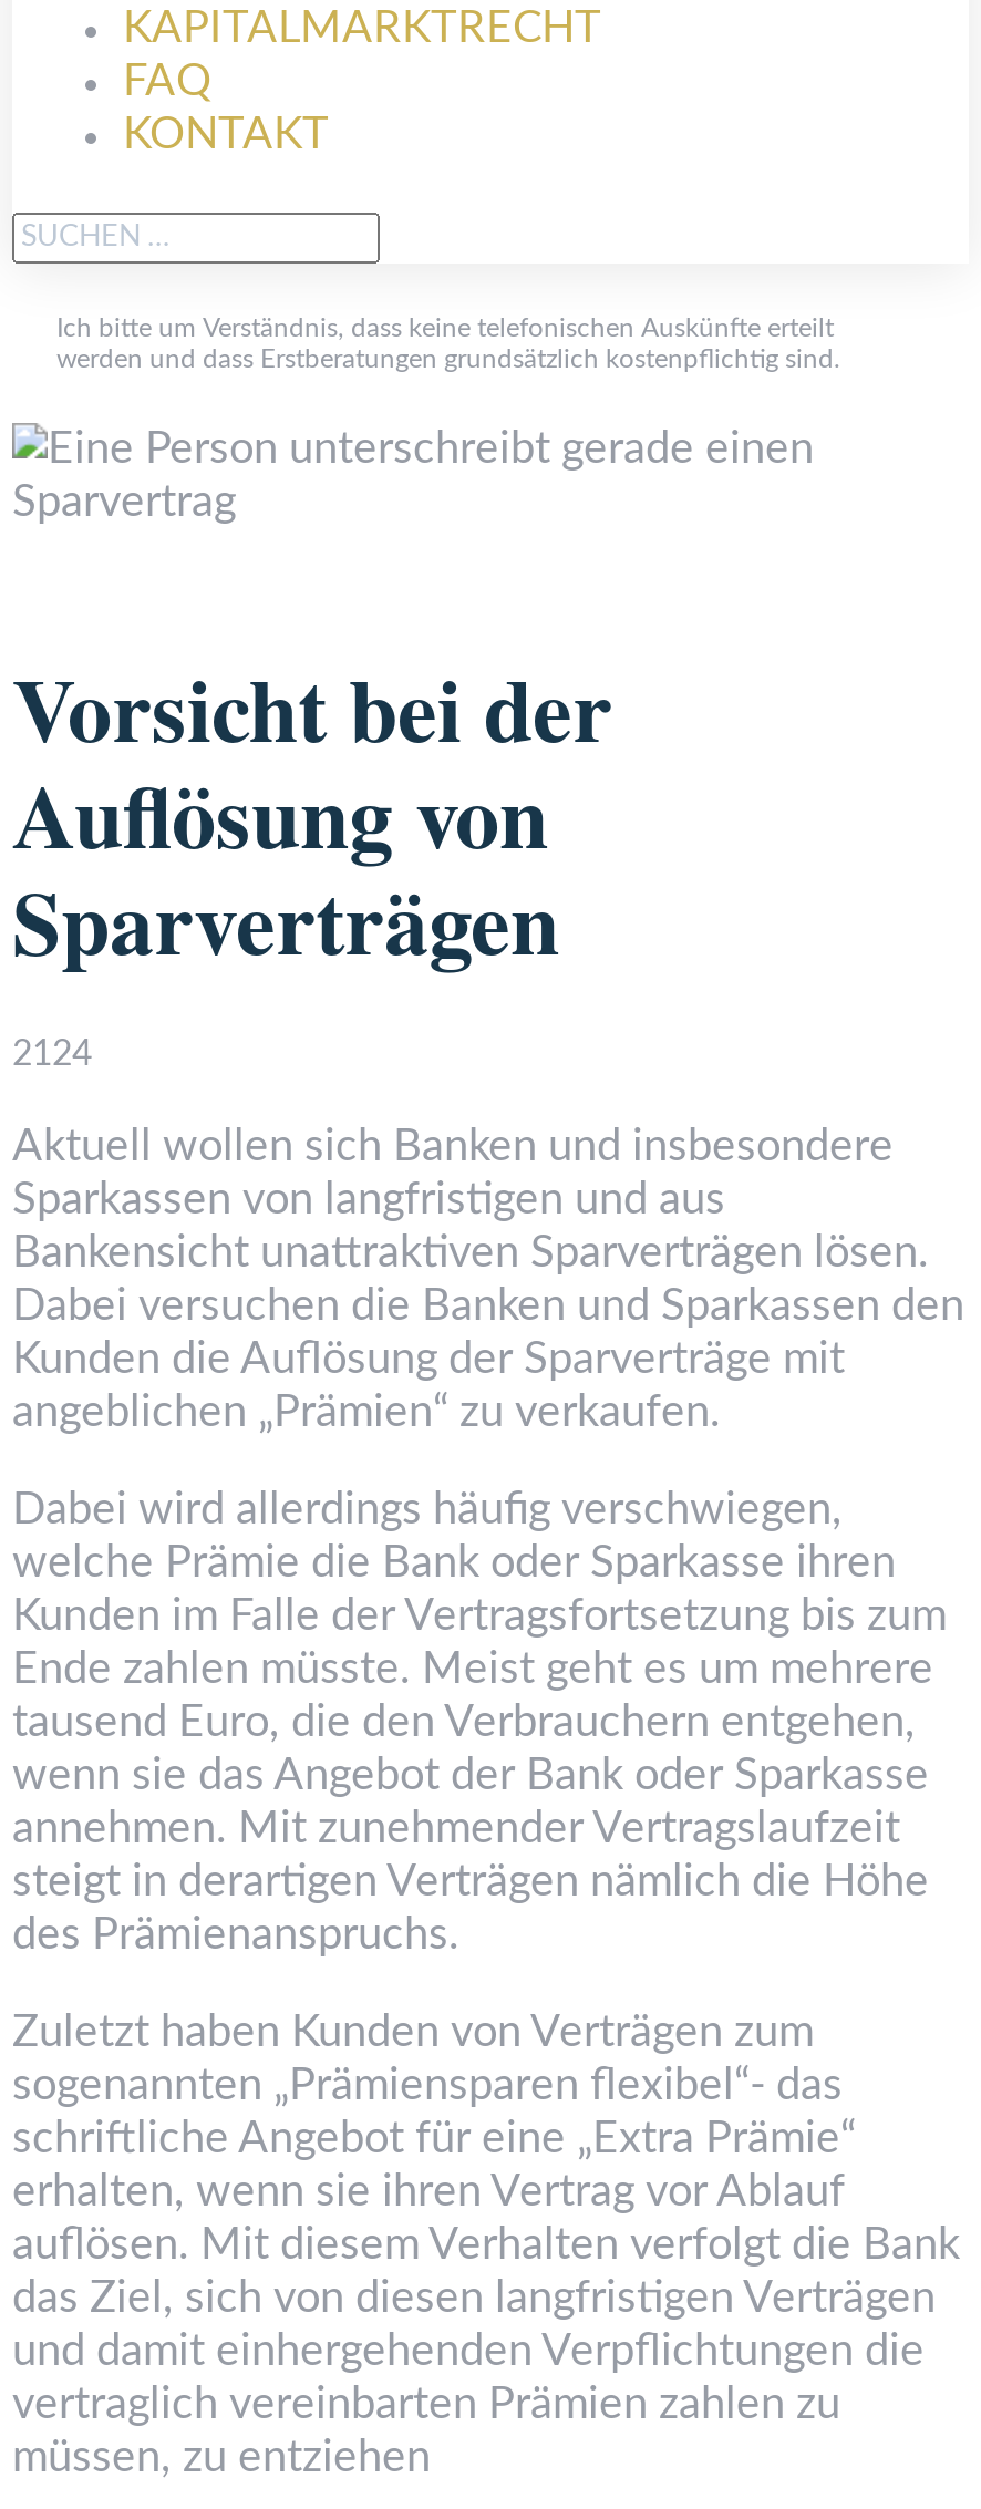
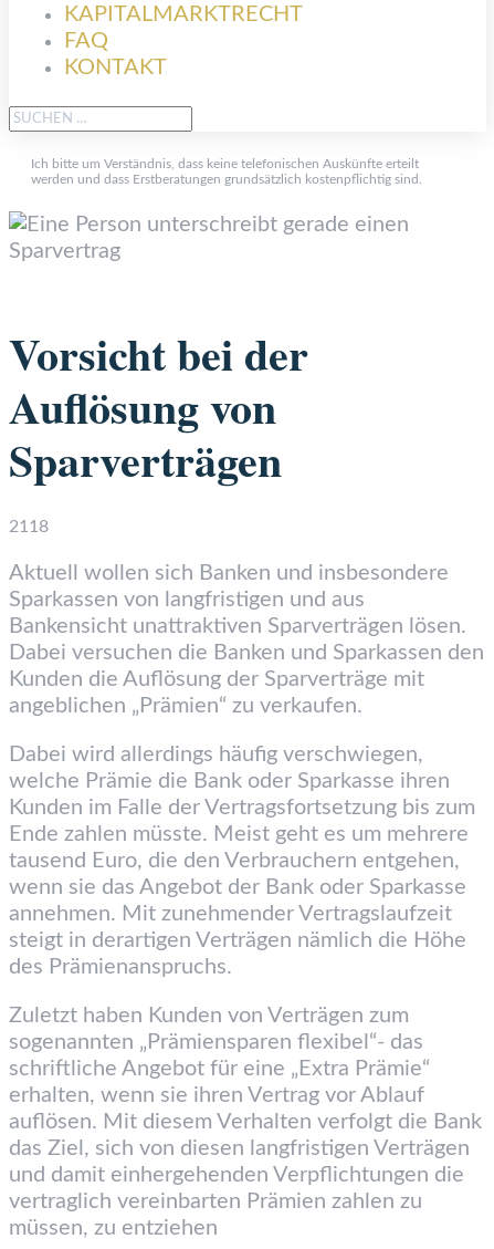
[12,1035,92,1071] 2124 -> [9,517,49,535] 2118

